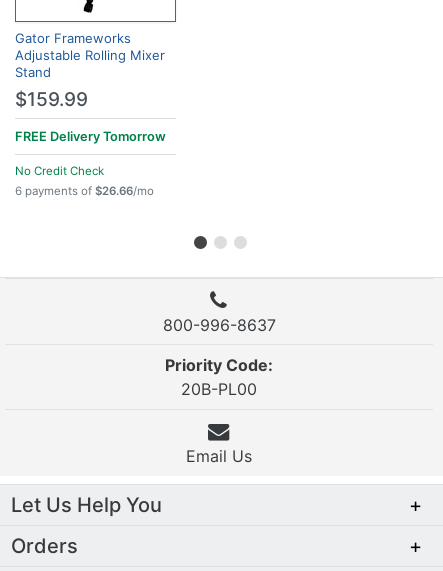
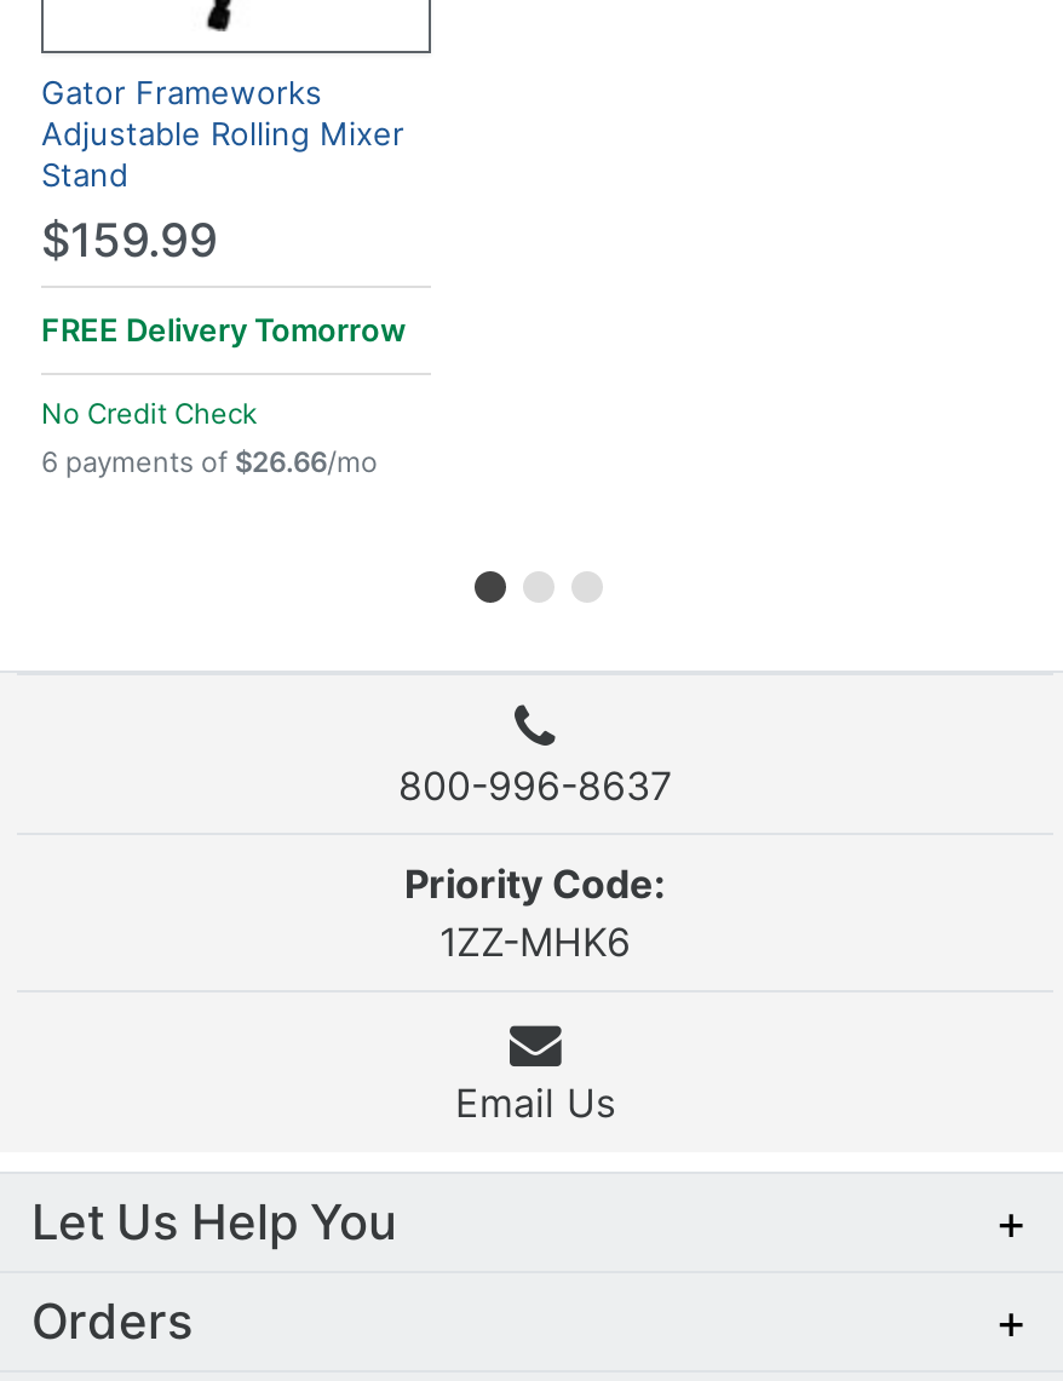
[181,379,257,399] 20B-PL00 -> [439,918,631,967] 1ZZ-MHK6

